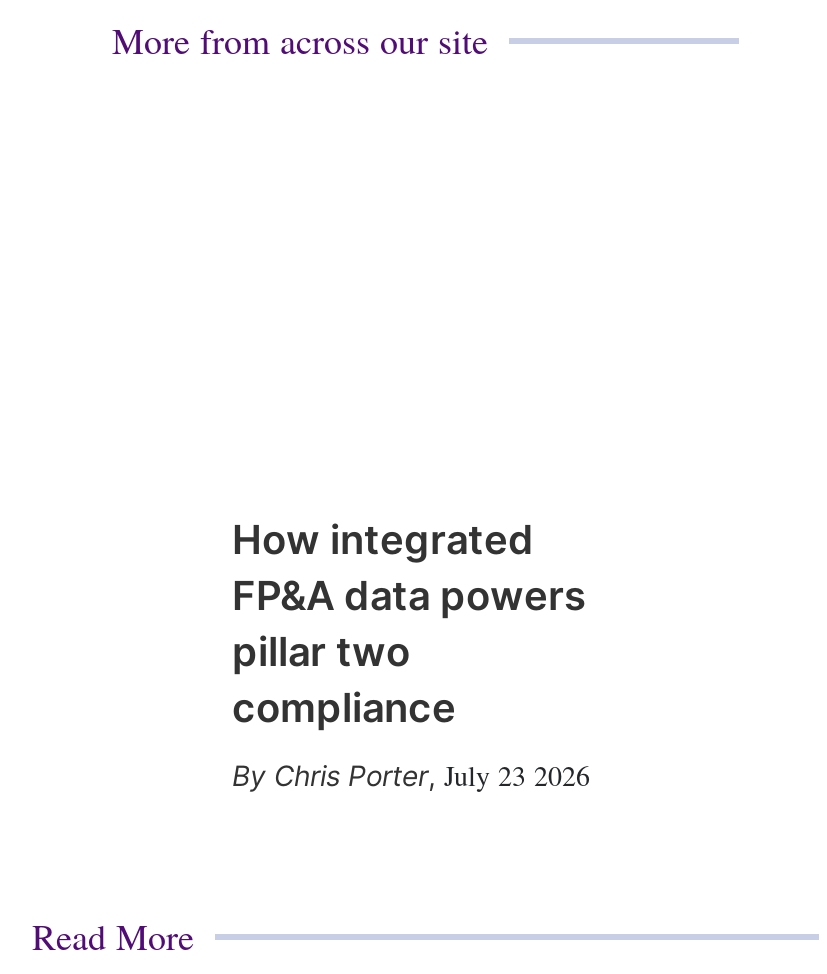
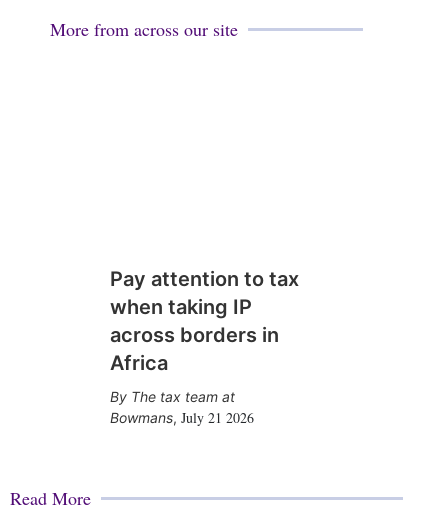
[232,516,586,732] How integrated | FP&A data powers | pillar two | compliance -> [109,267,298,375] Pay attention to tax | when taking IP | across borders in | Africa
[274,756,590,794] Chris Porter, July 23 2026 -> [109,388,253,427] The tax team at | Bowmans, July 21 2026

